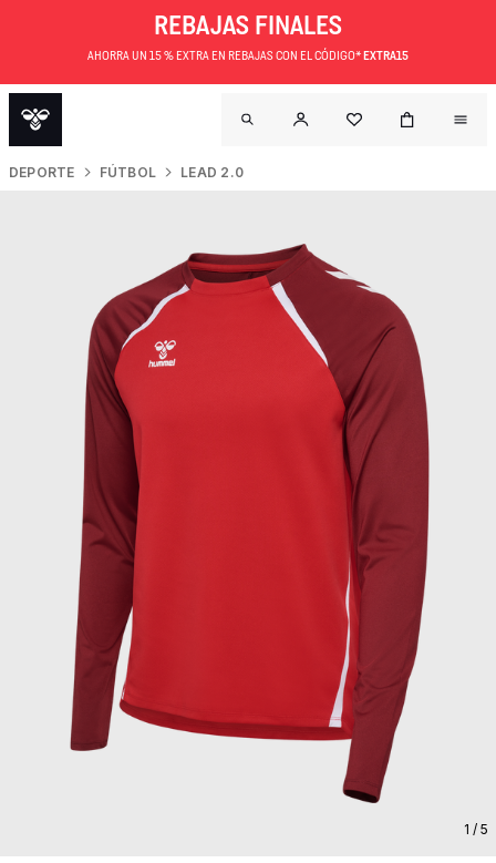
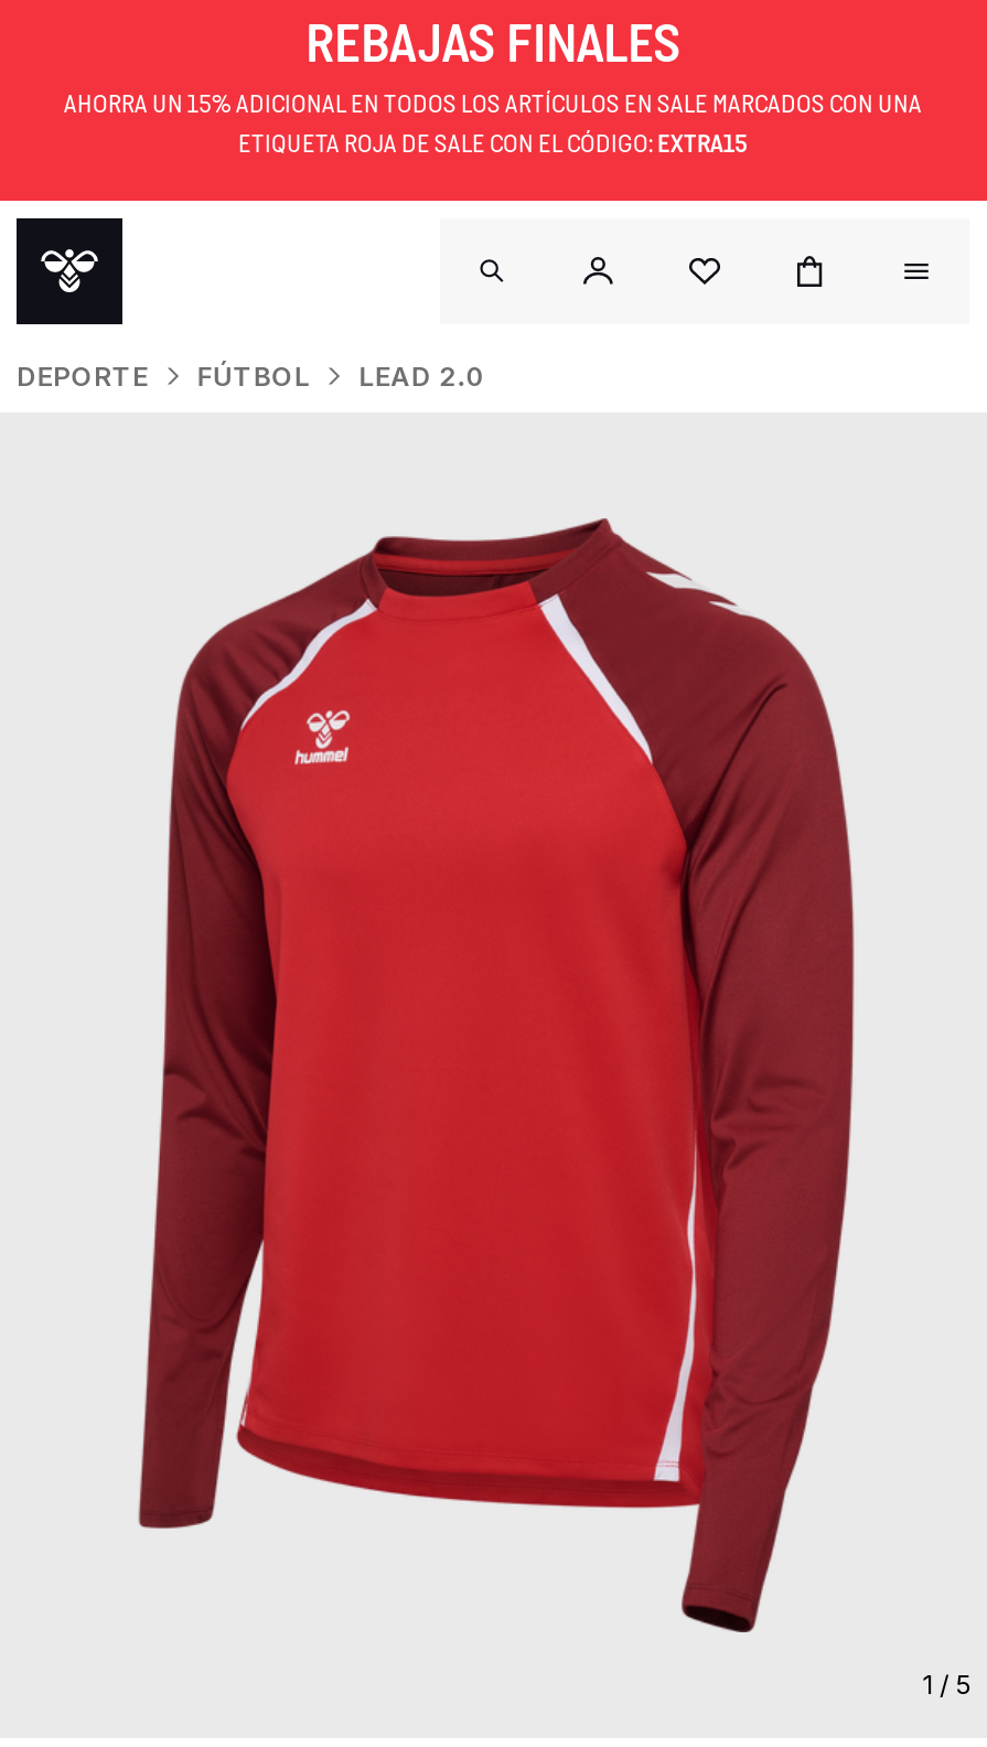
[87,48,409,62] AHORRA UN 15 % EXTRA EN REBAJAS CON EL CÓDIGO* EXTRA15 -> [64,88,922,157] AHORRA UN 15% ADICIONAL EN TODOS LOS ARTÍCULOS EN SALE MARCADOS CON UNA | ETIQUETA ROJA DE SALE CON EL CÓDIGO: EXTRA15

